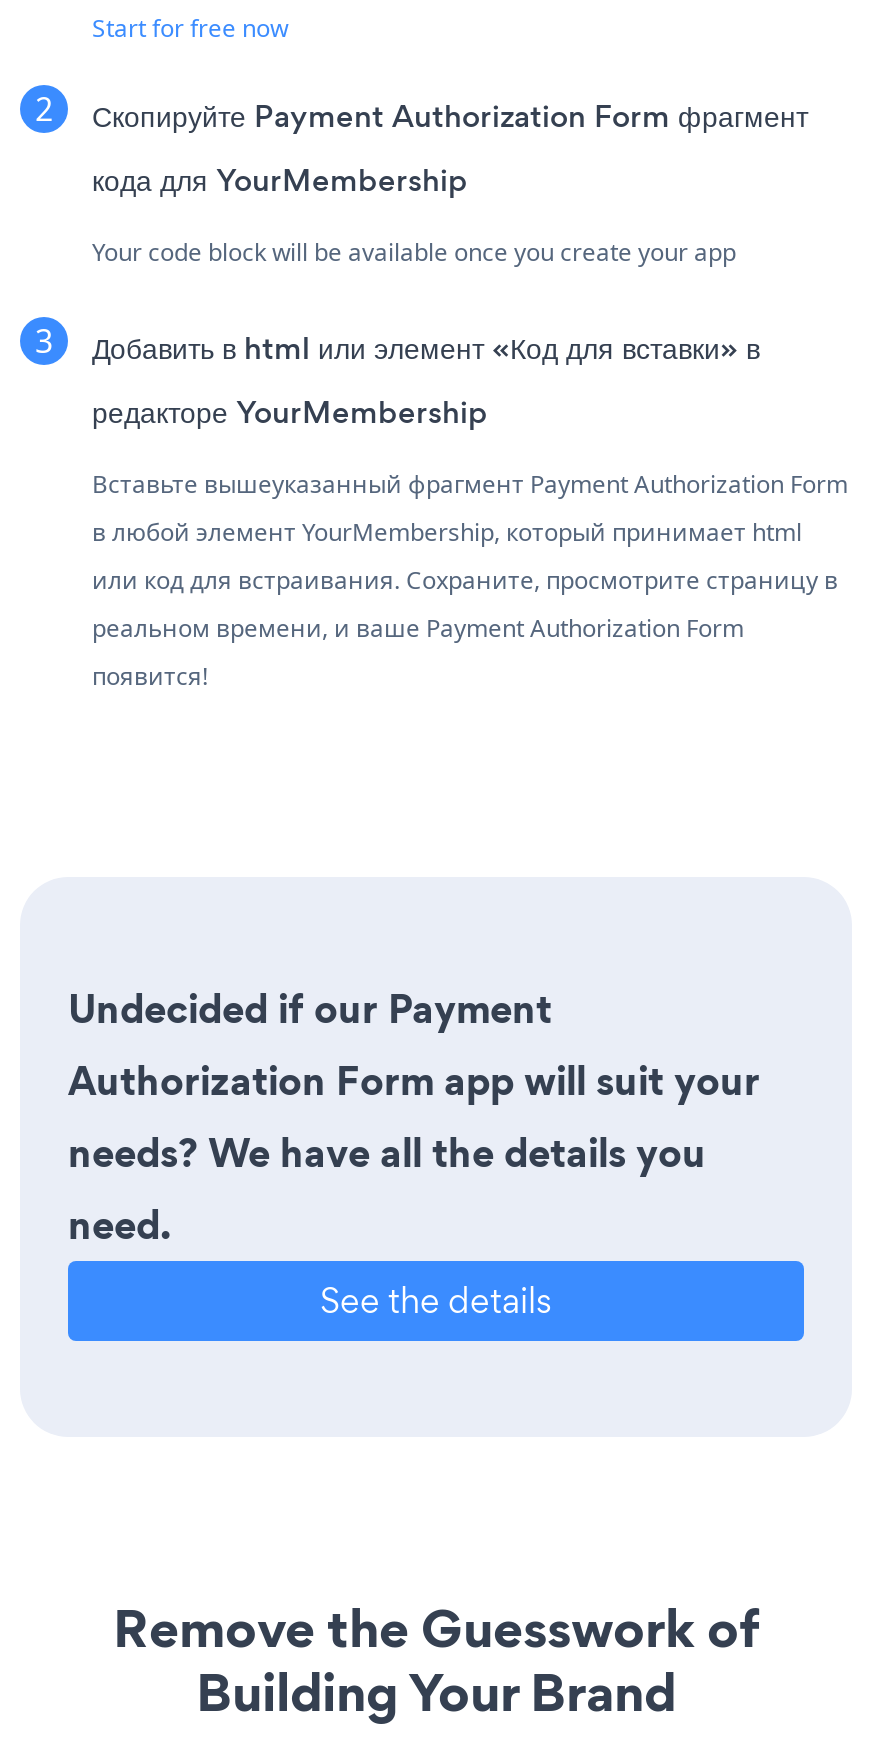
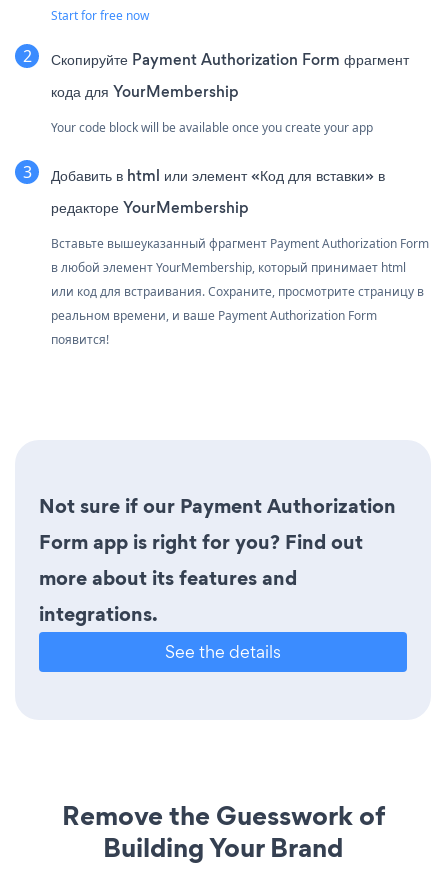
[68,980,760,1252] Undecided if our Payment | Authorization Form app will suit your | needs? We have all the details you | need. -> [39,492,396,628] Not sure if our Payment Authorization | Form app is right for you? Find out | more about its features and | integrations.

